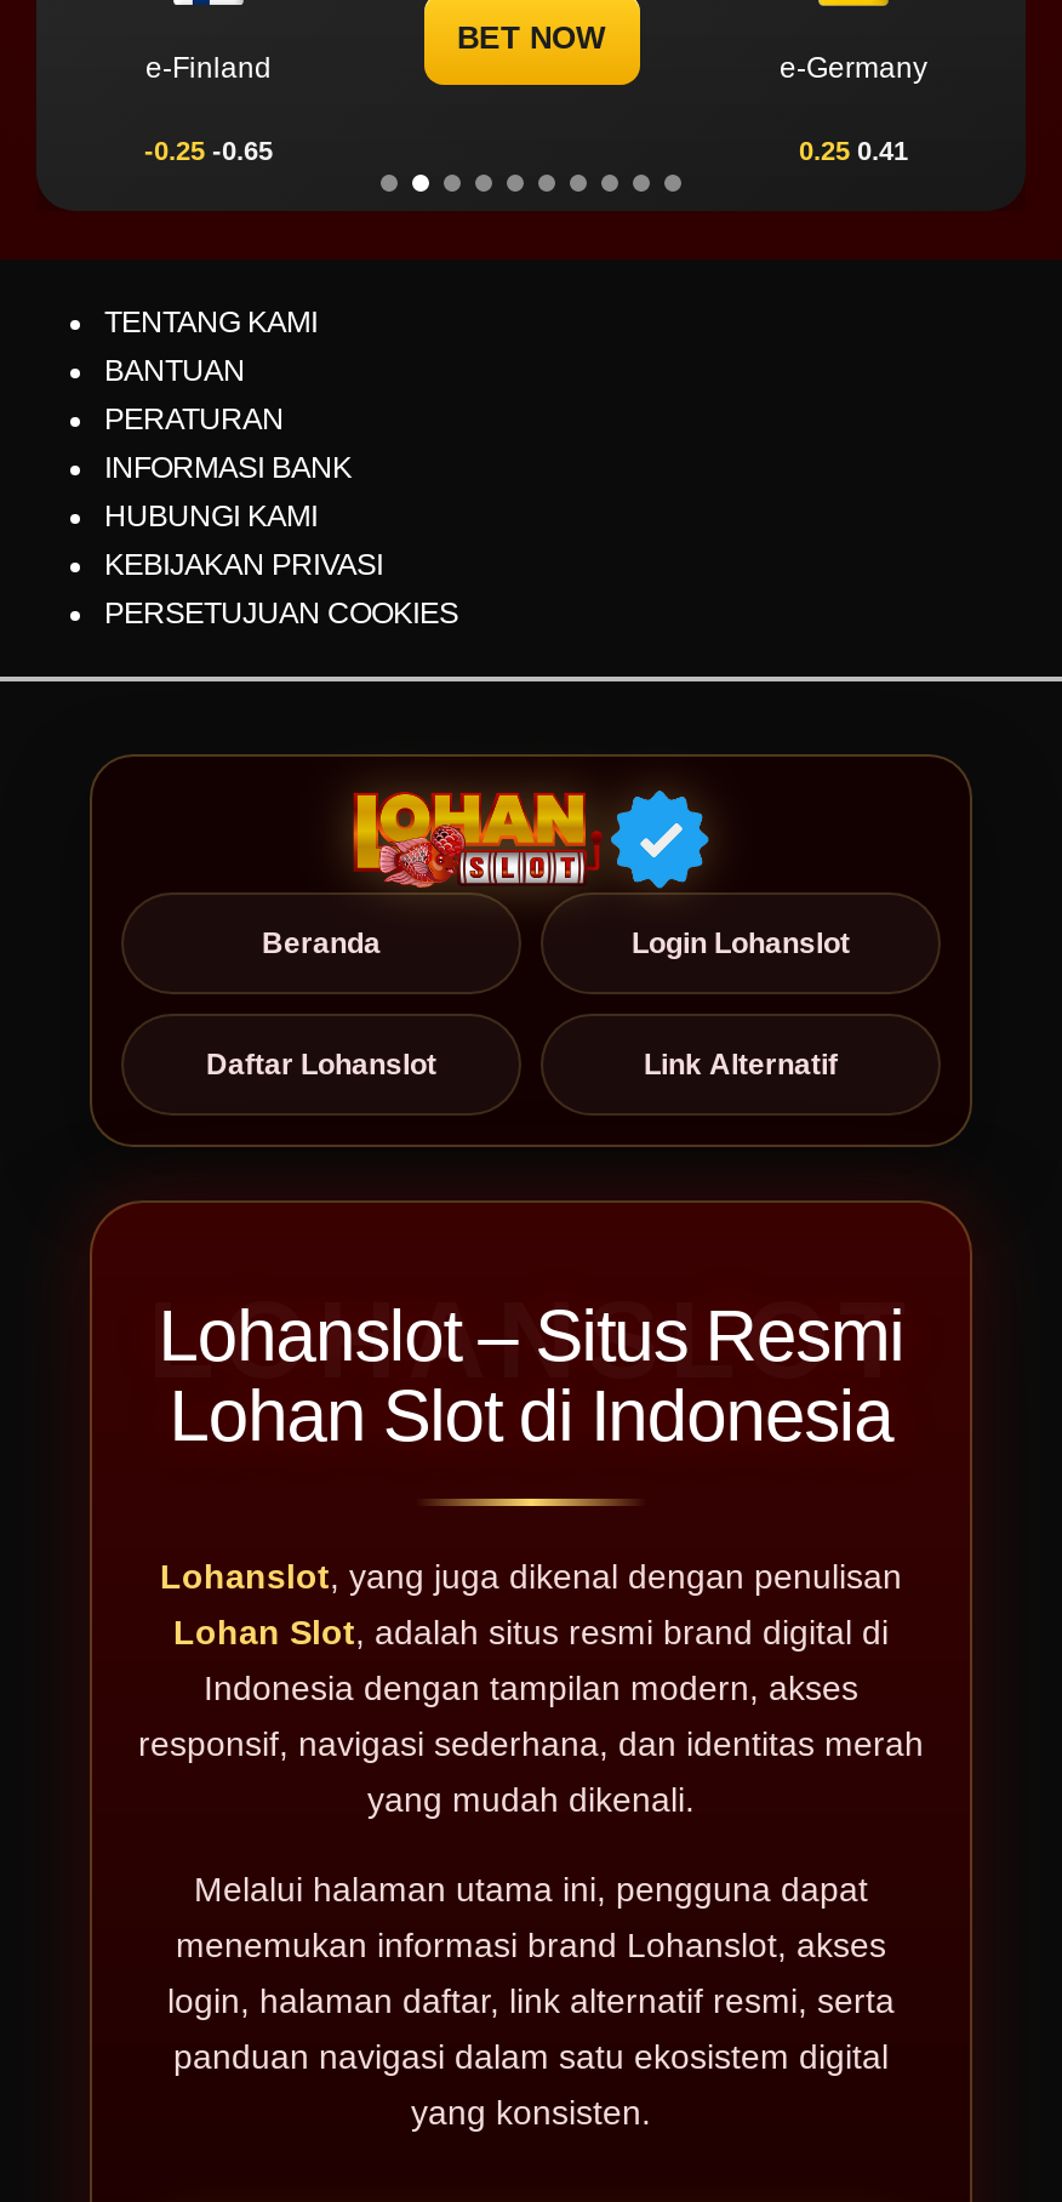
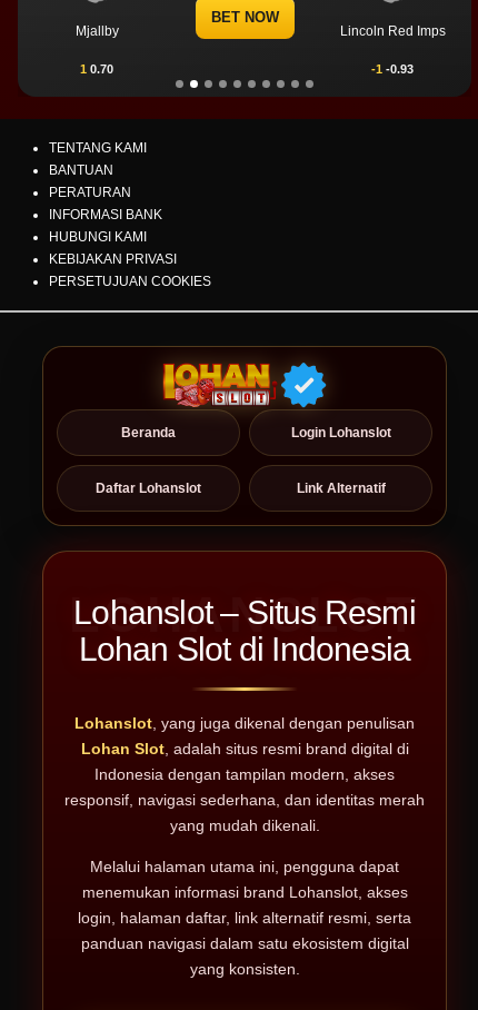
[145,50,272,84] e-Finland -> [75,23,118,39] Mjallby
[780,50,927,84] e-Germany -> [340,23,445,39] Lincoln Red Imps
[144,136,908,165] -0.25 -0.65 | 0.25 0.41 -> [80,63,414,76] 1 0.70 | -1 -0.93

